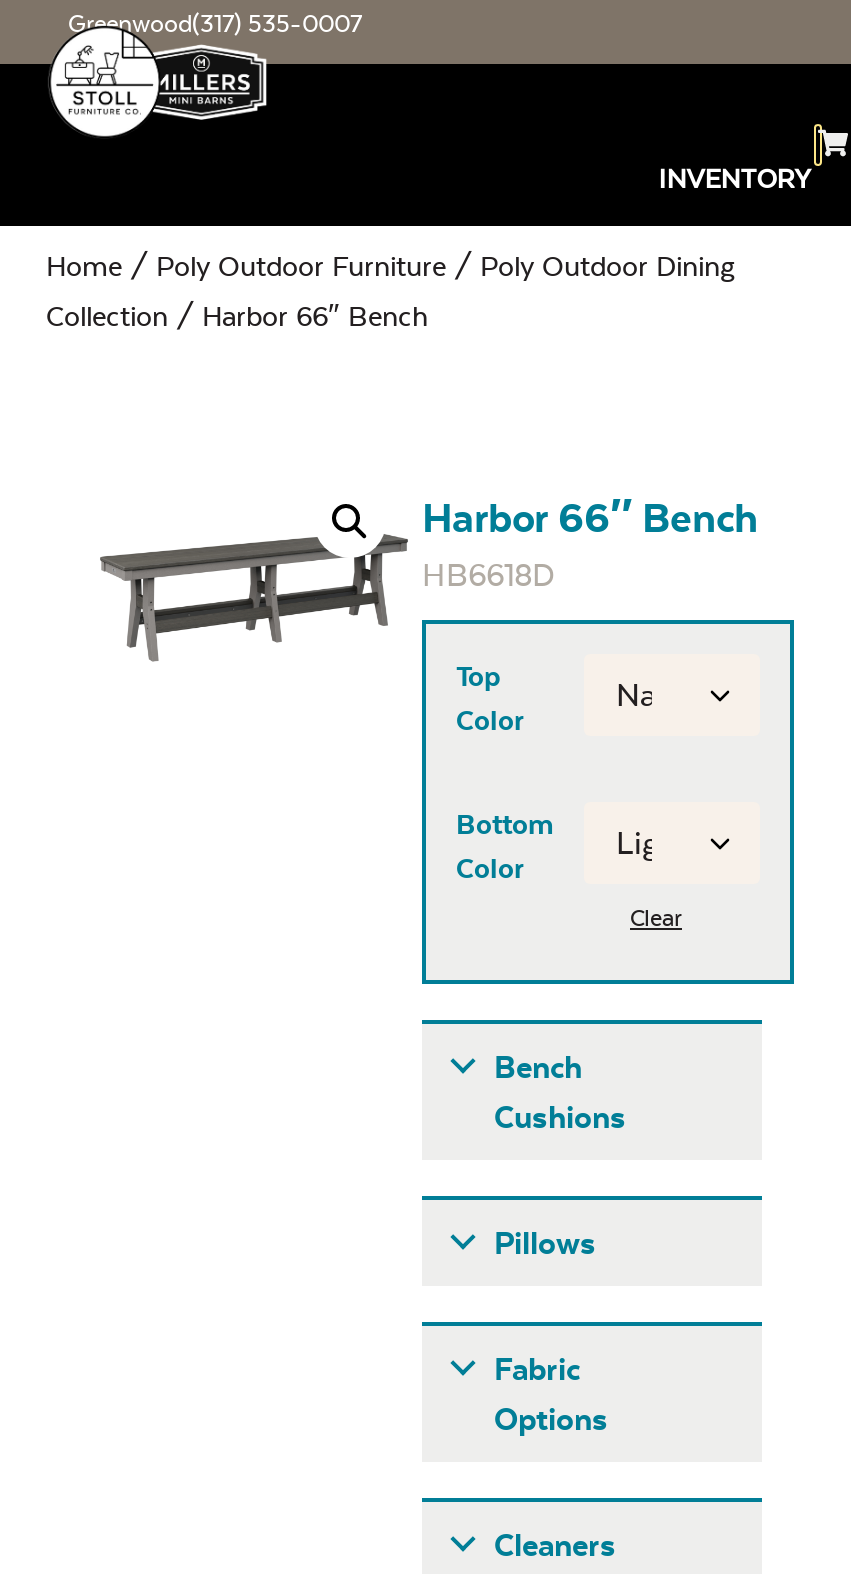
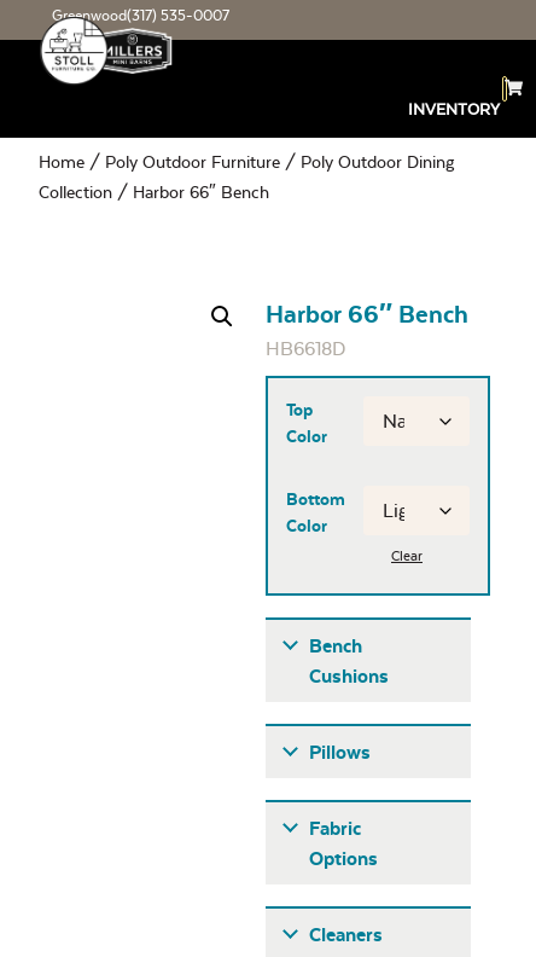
[98,532,410,662] [image] -> none

